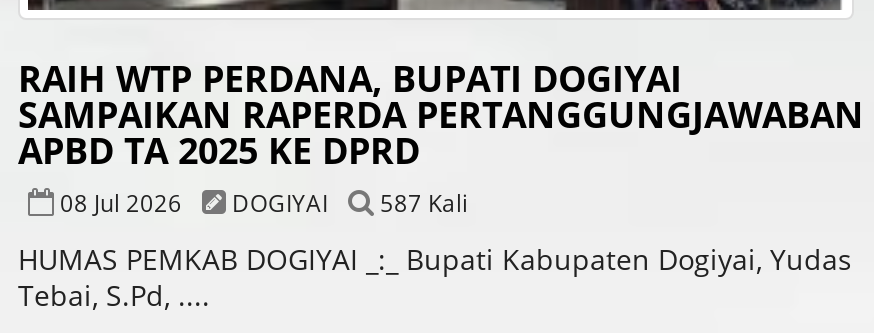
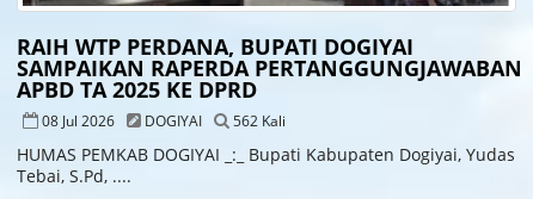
[54,188,468,218] 08 Jul 2026 DOGIYAI 587 Kali -> [38,112,286,130] 08 Jul 2026 DOGIYAI 562 Kali

